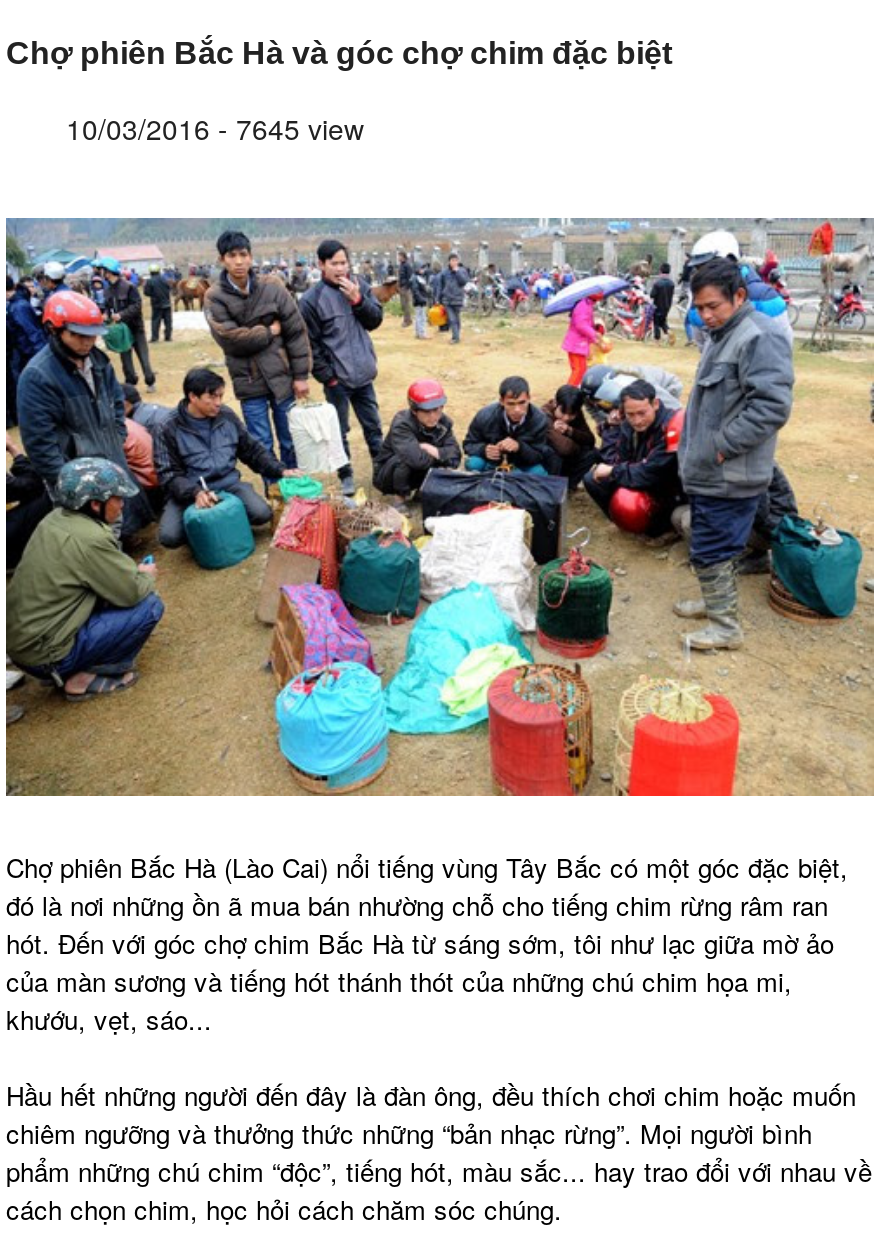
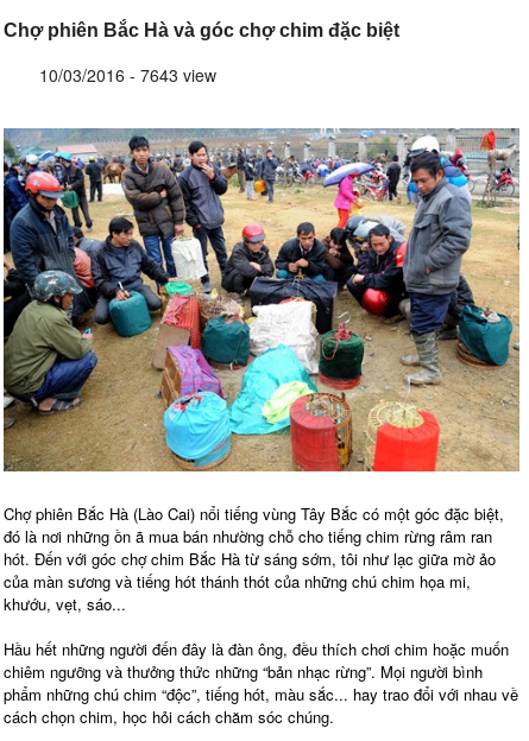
[66,108,364,148] 10/03/2016 - 7645 view -> [39,63,216,87] 10/03/2016 - 7643 view

